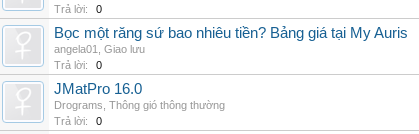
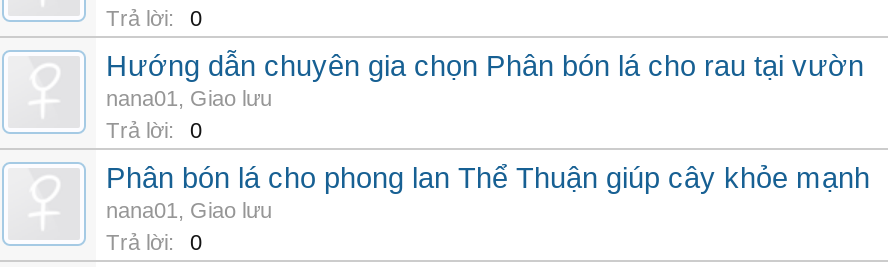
[54,25,408,55] Bọc một răng sứ bao nhiêu tiền? Bảng giá tại My Auris | angela01, Giao lưu -> [106,50,864,110] Hướng dẫn chuyên gia chọn Phân bón lá cho rau tại vườn | nana01, Giao lưu
[54,81,225,111] JMatPro 16.0 | Drograms, Thông gió thông thường -> [106,162,870,222] Phân bón lá cho phong lan Thể Thuận giúp cây khỏe mạnh | nana01, Giao lưu

